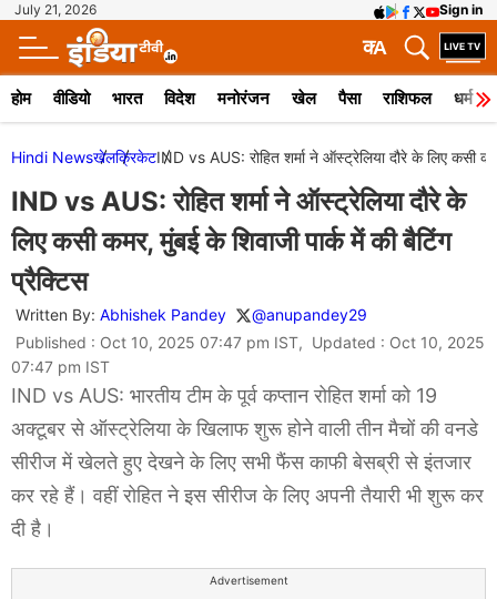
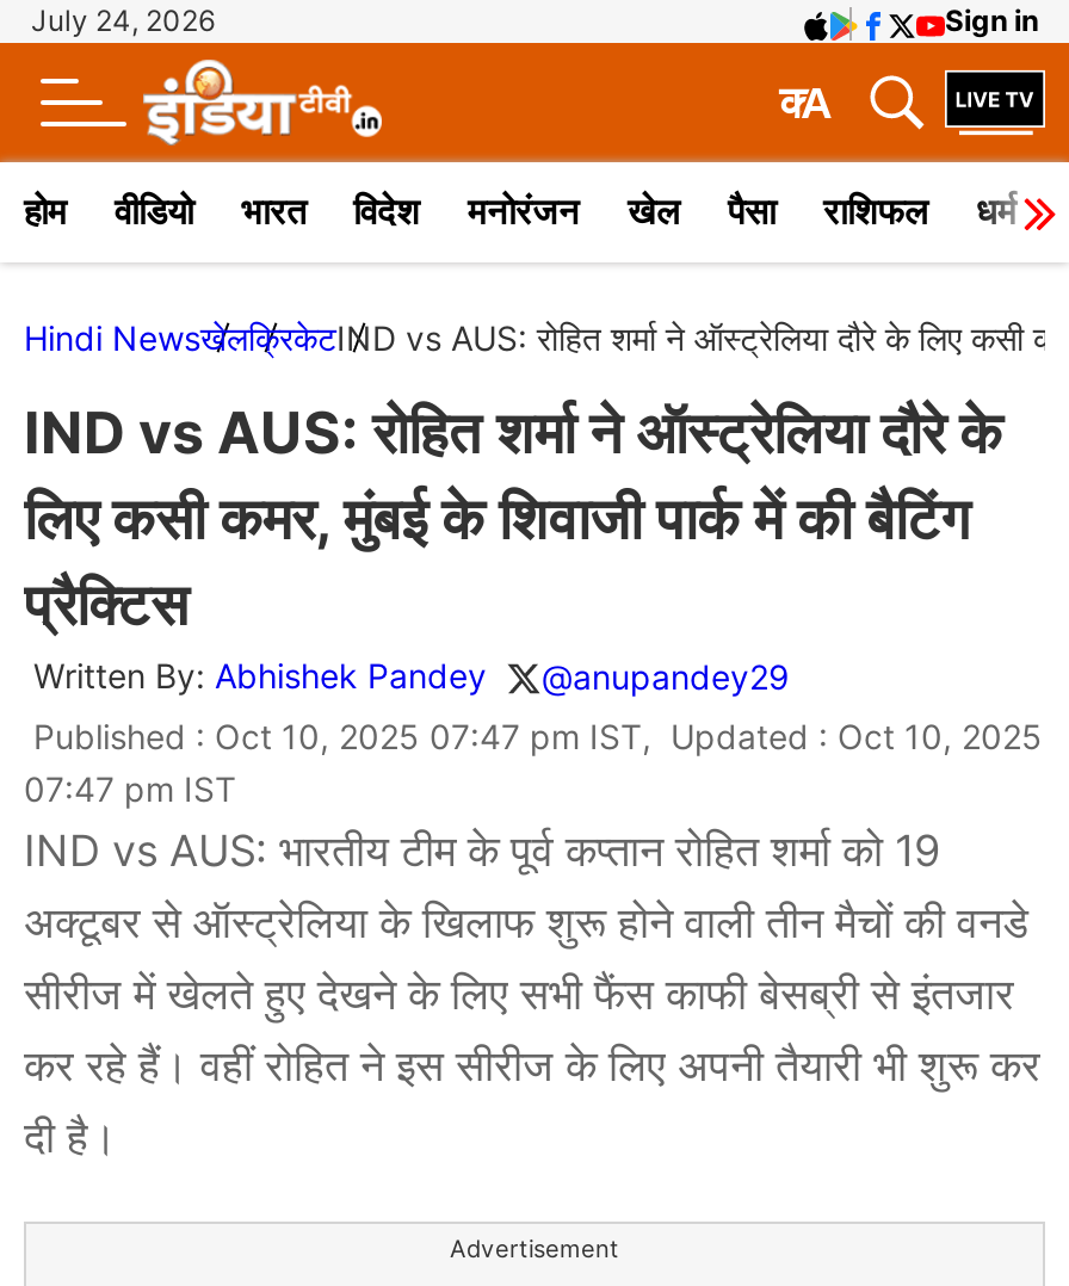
[14,1,97,18] July 21, 2026 -> [31,2,215,38] July 24, 2026

